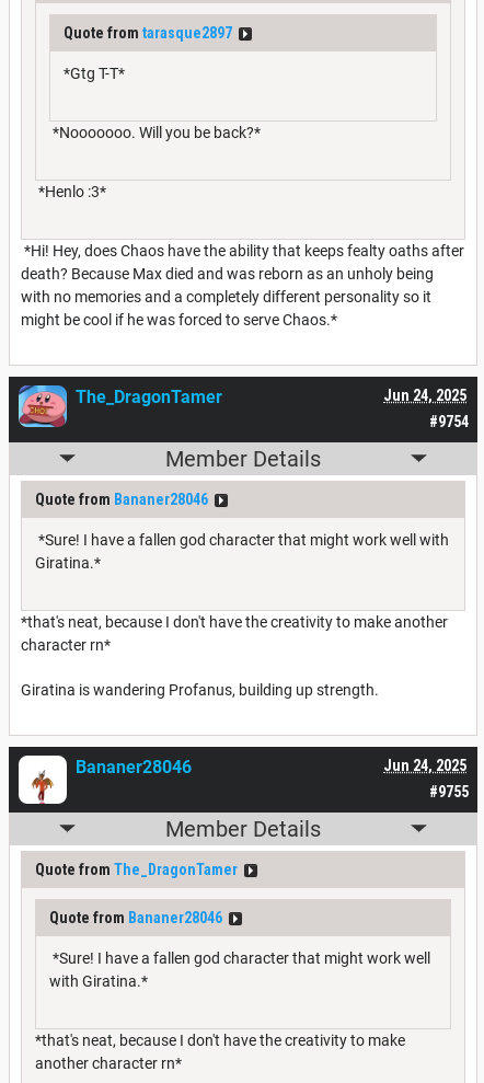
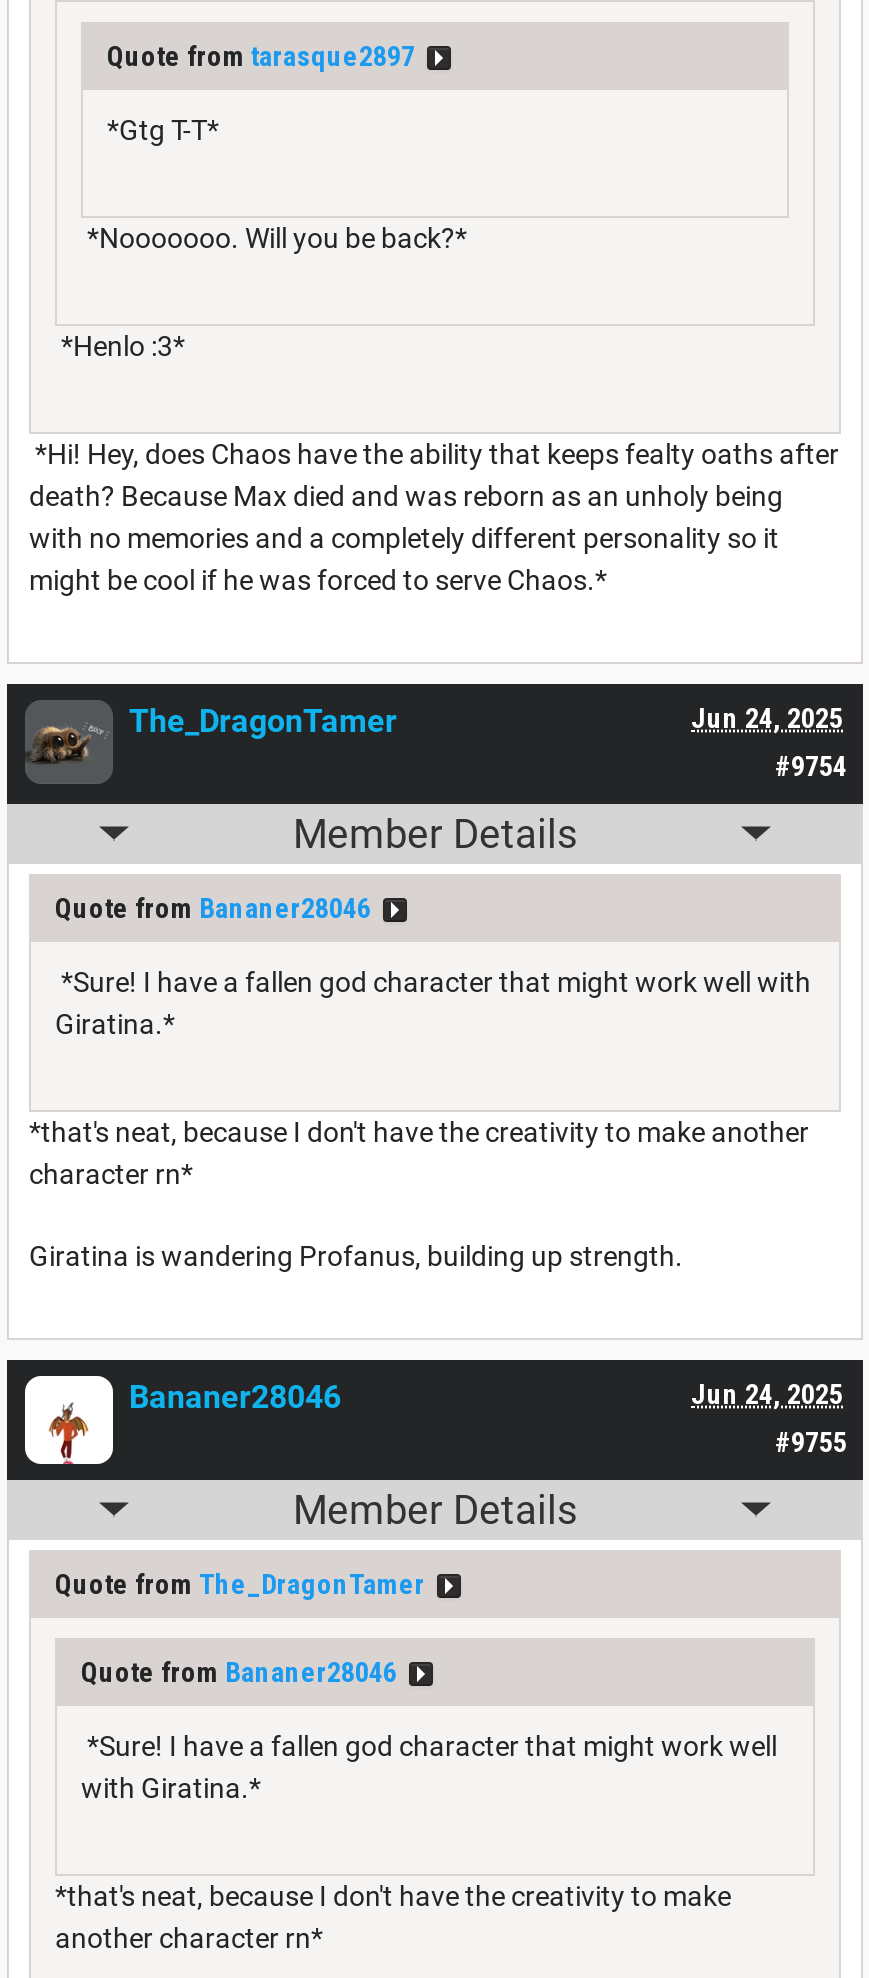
[18,384,67,430] [image] -> [25,700,111,784] [image]

